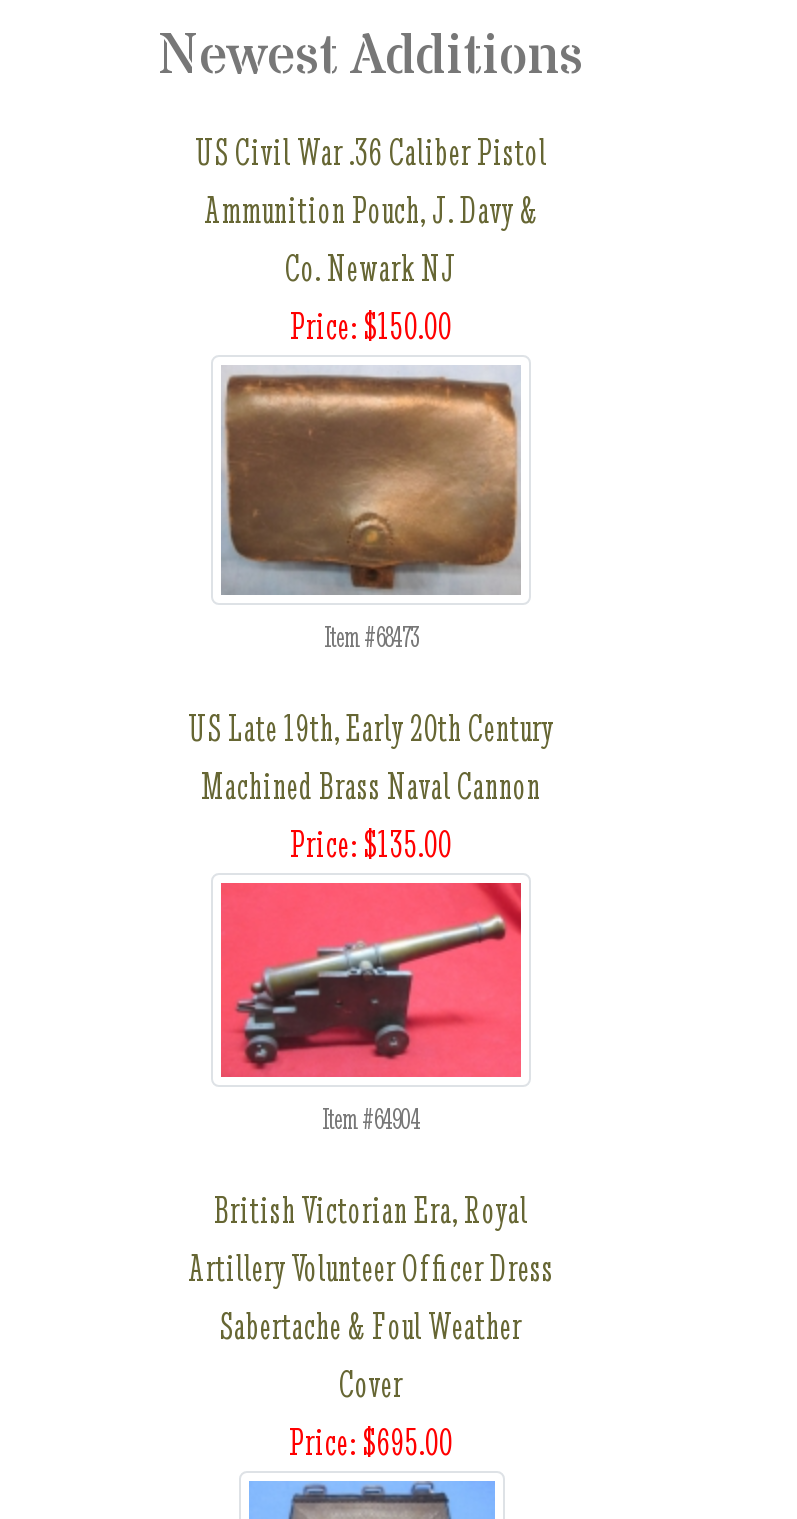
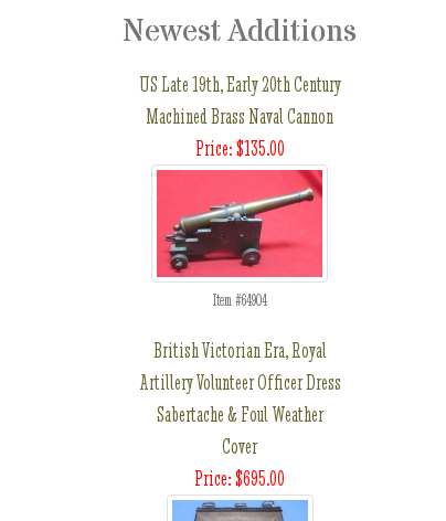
[195,129,547,349] US Civil War .36 Caliber Pistol | Ammunition Pouch, J. Davy & | Co. Newark NJ | Price: $150.00 -> none
[219,365,523,655] [image] | Item #68473 -> none

